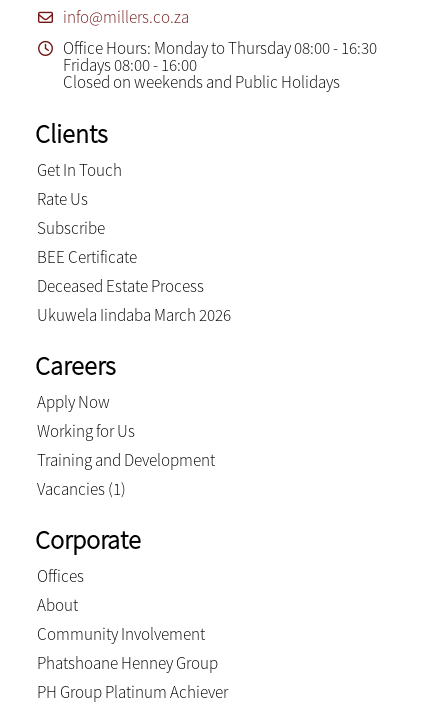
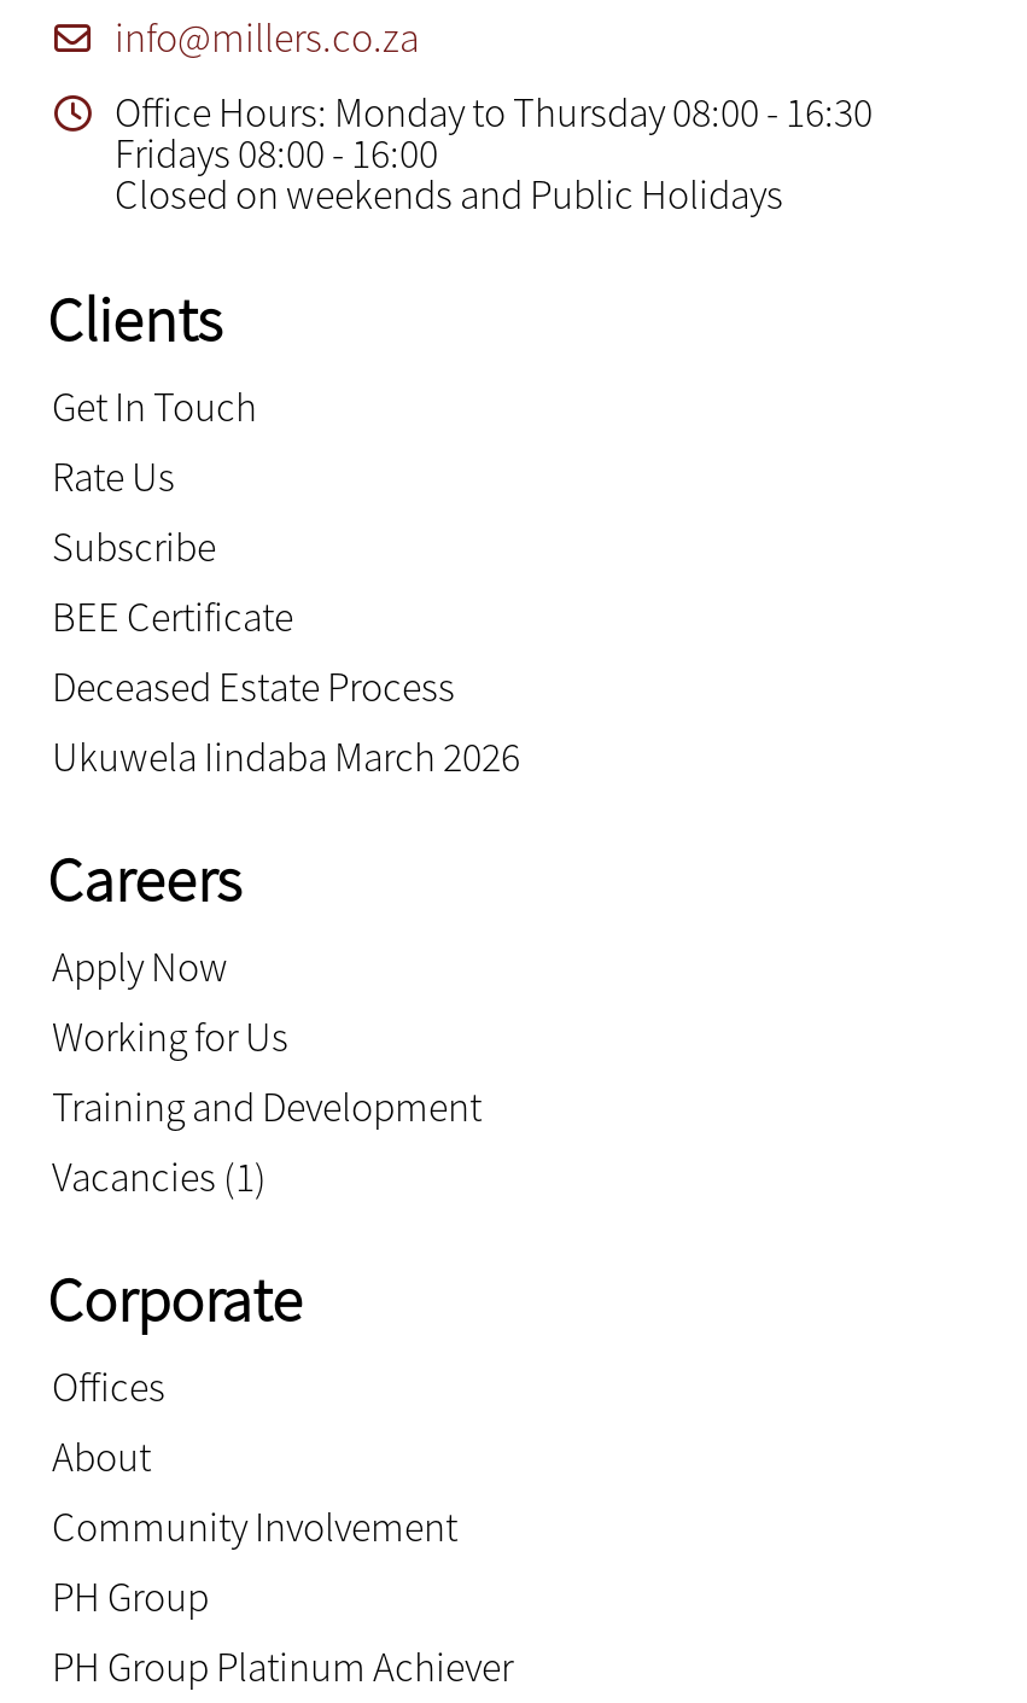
[37,652,218,674] Phatshoane Henney Group -> [52,1570,209,1623] PH Group

